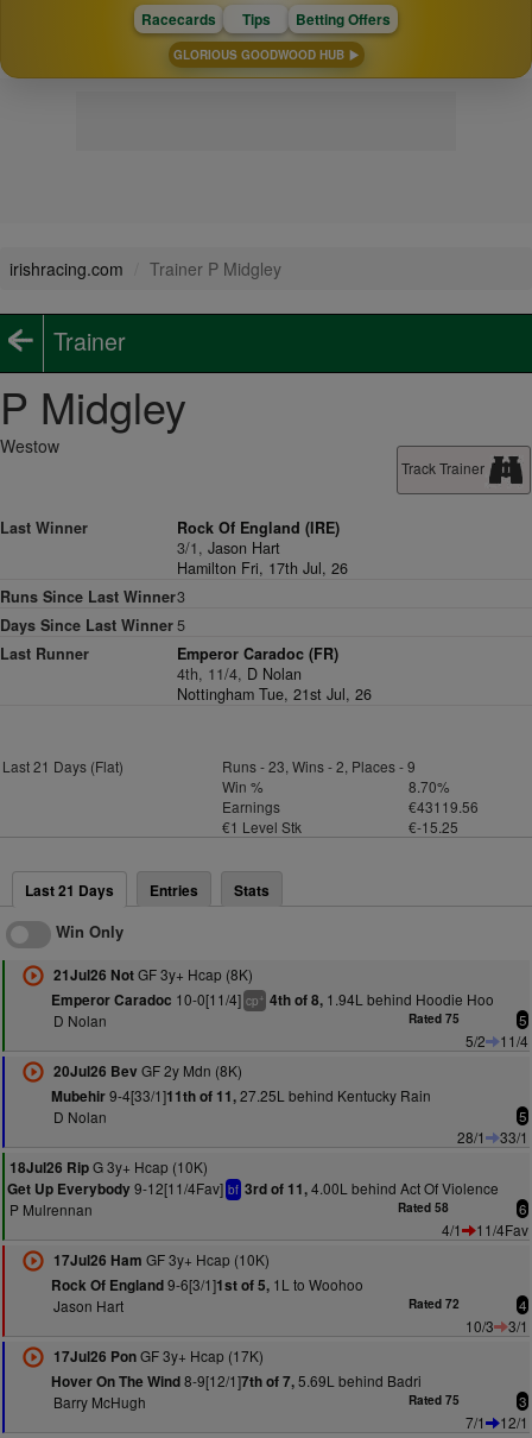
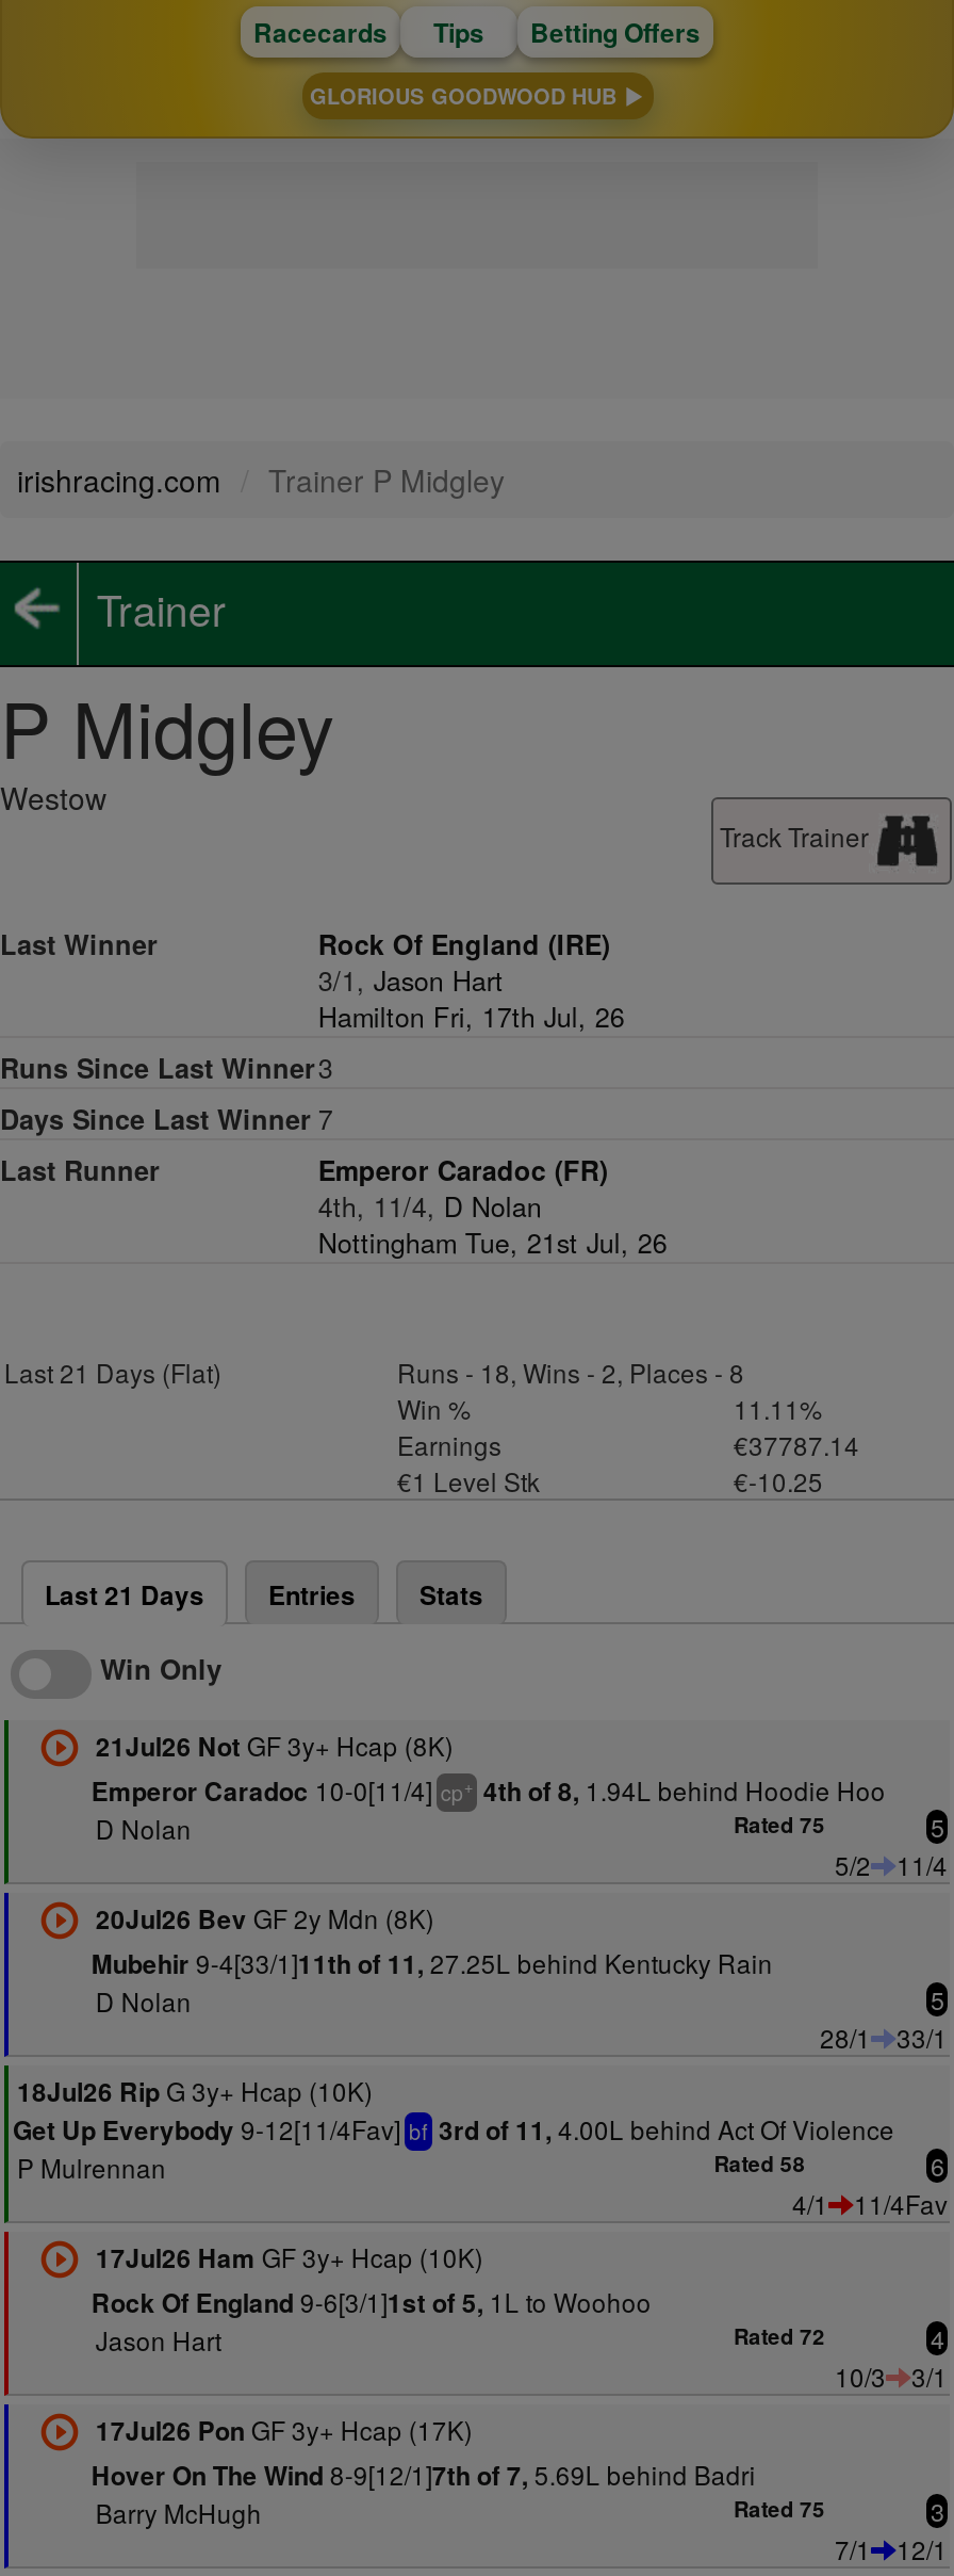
[0,614,186,636] Days Since Last Winner 5 -> [0,1100,333,1138] Days Since Last Winner 7
[221,756,415,776] Runs - 23, Wins - 2, Places - 9 -> [397,1354,744,1390] Runs - 18, Wins - 2, Places - 8
[409,776,451,796] 8.70% -> [734,1390,823,1426] 11.11%
[409,796,479,816] €43119.56 -> [734,1426,859,1462] €37787.14
[409,816,459,837] €-15.25 -> [734,1462,823,1498] €-10.25

